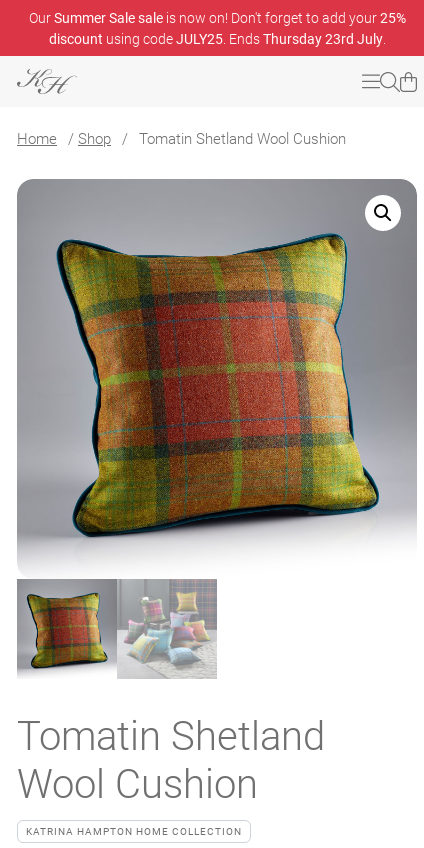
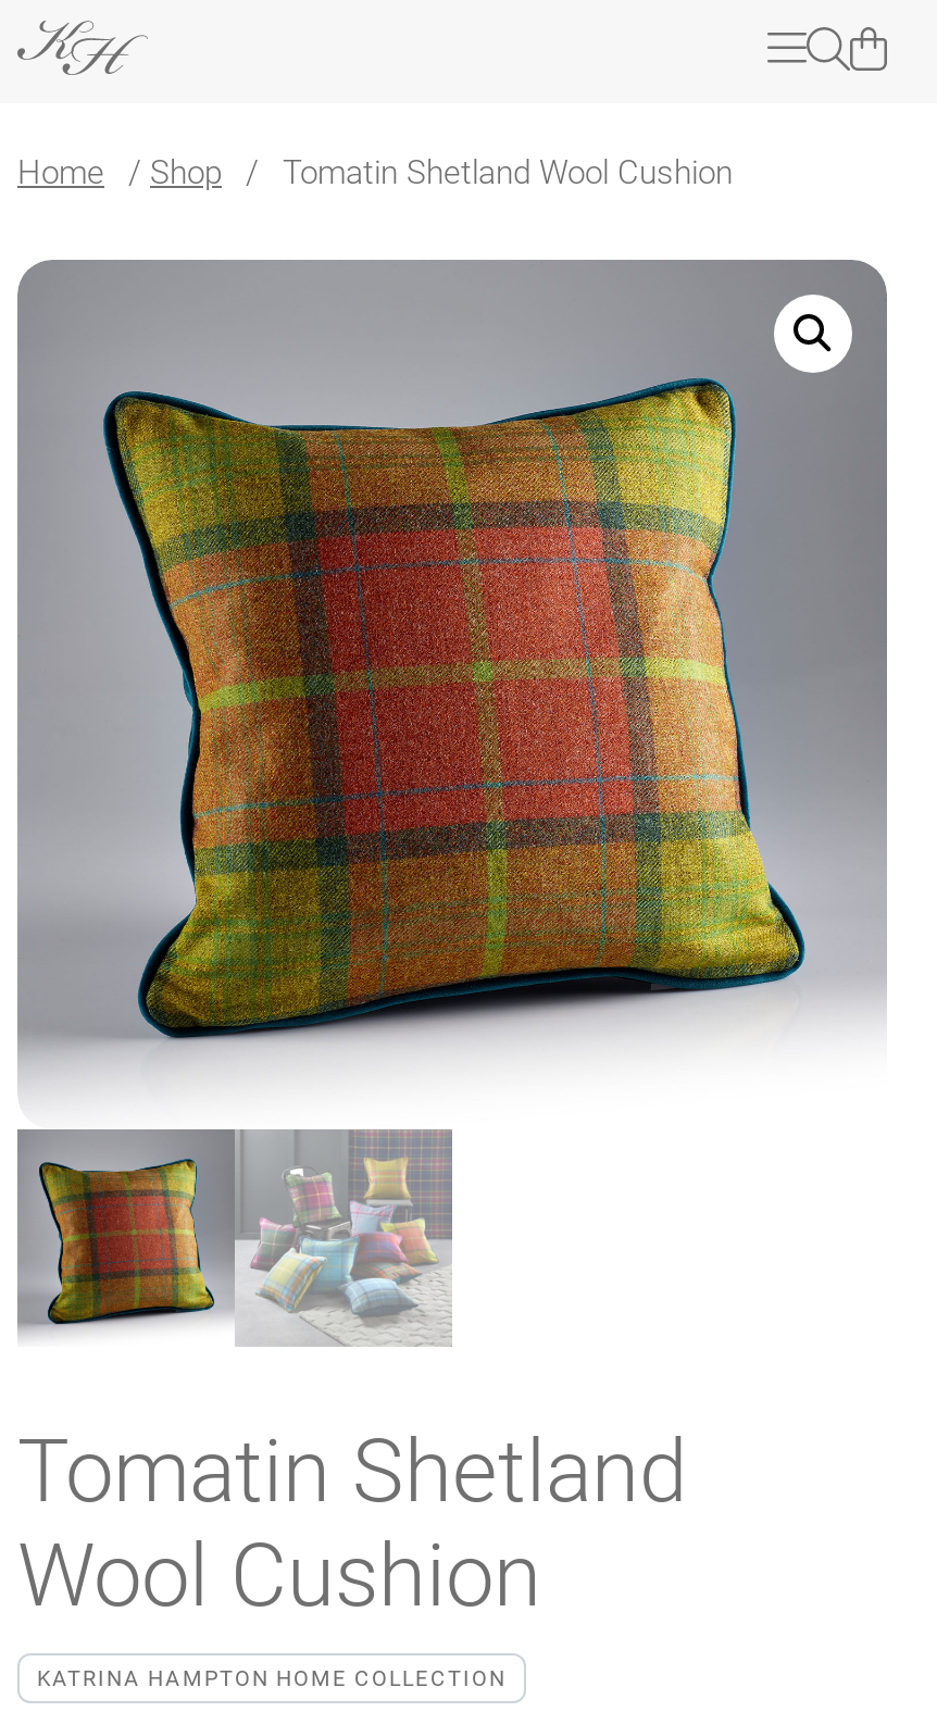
[28,8,405,48] OurSummer Sale sale is now on! Don't forget to add your 25% | discount using codeJULY25. Ends Thursday 23rd July. -> none

